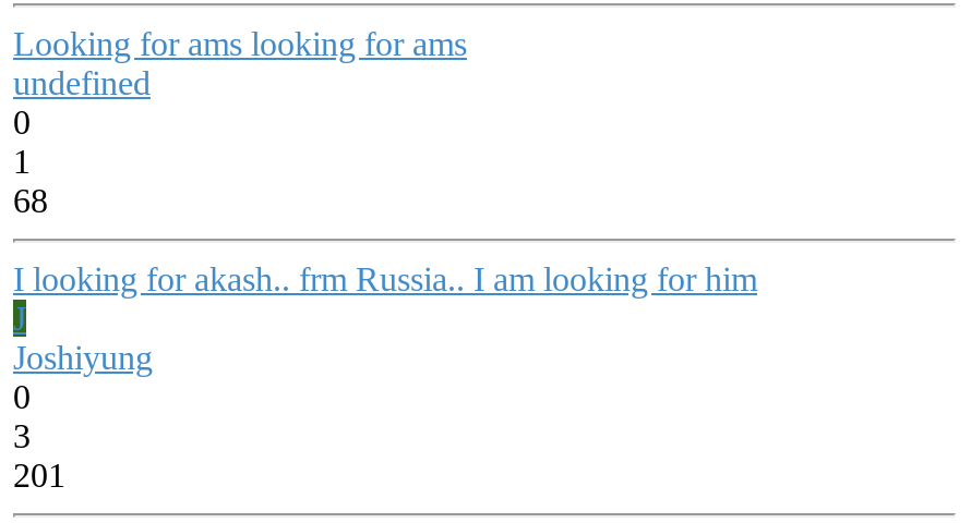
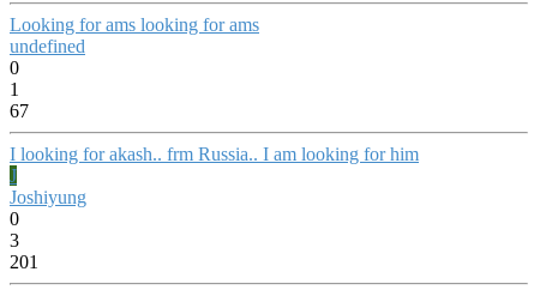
[13,183,48,220] 68 -> [10,101,29,121] 67

